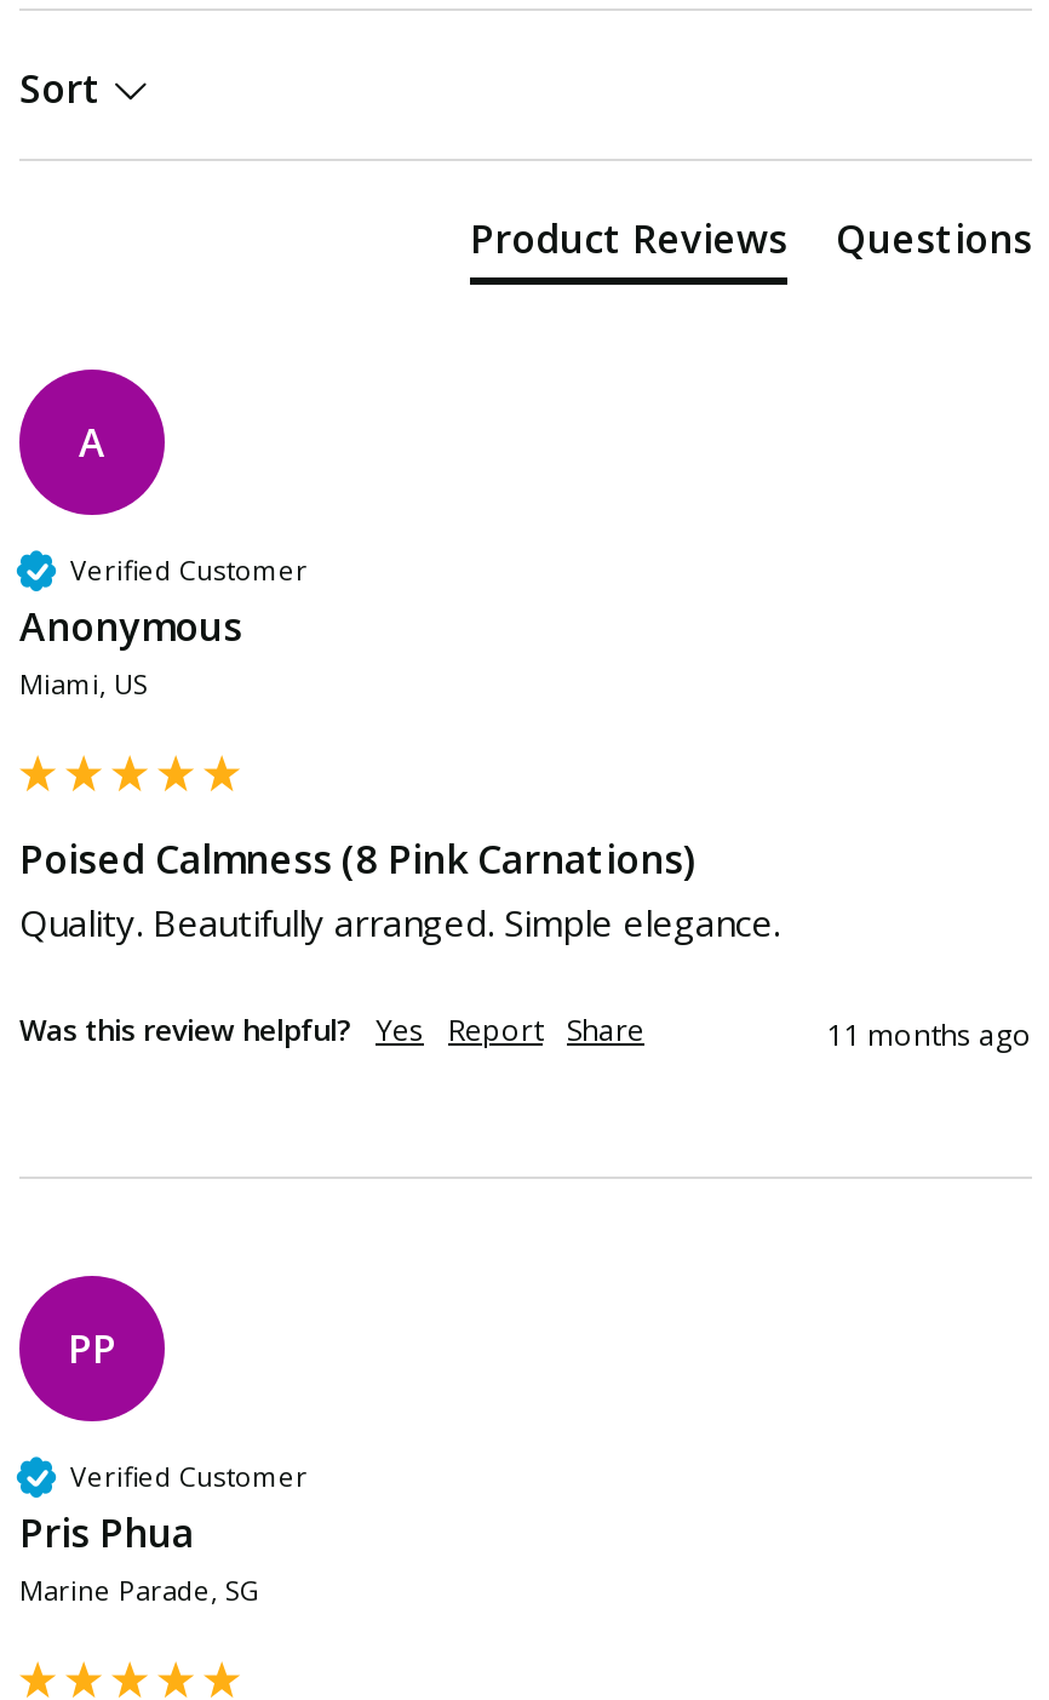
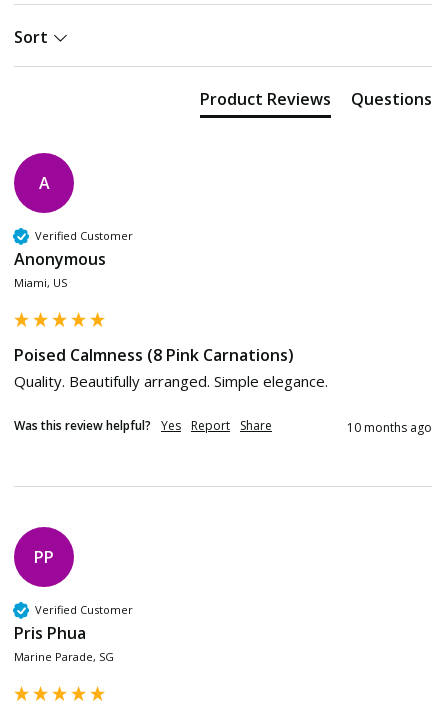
[826,1013,1032,1054] 11 months ago -> [347,419,432,436] 10 months ago

